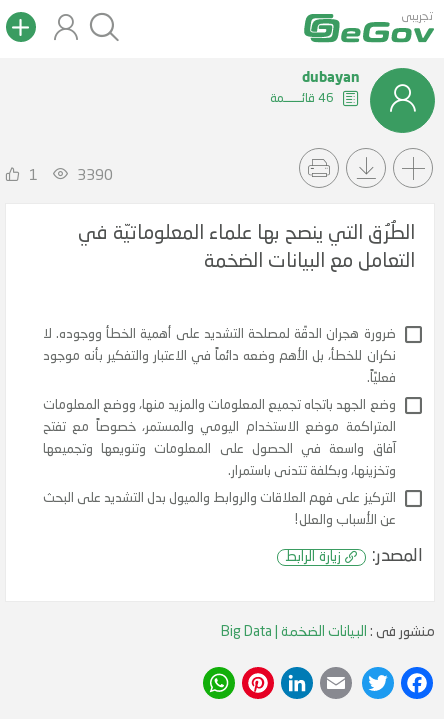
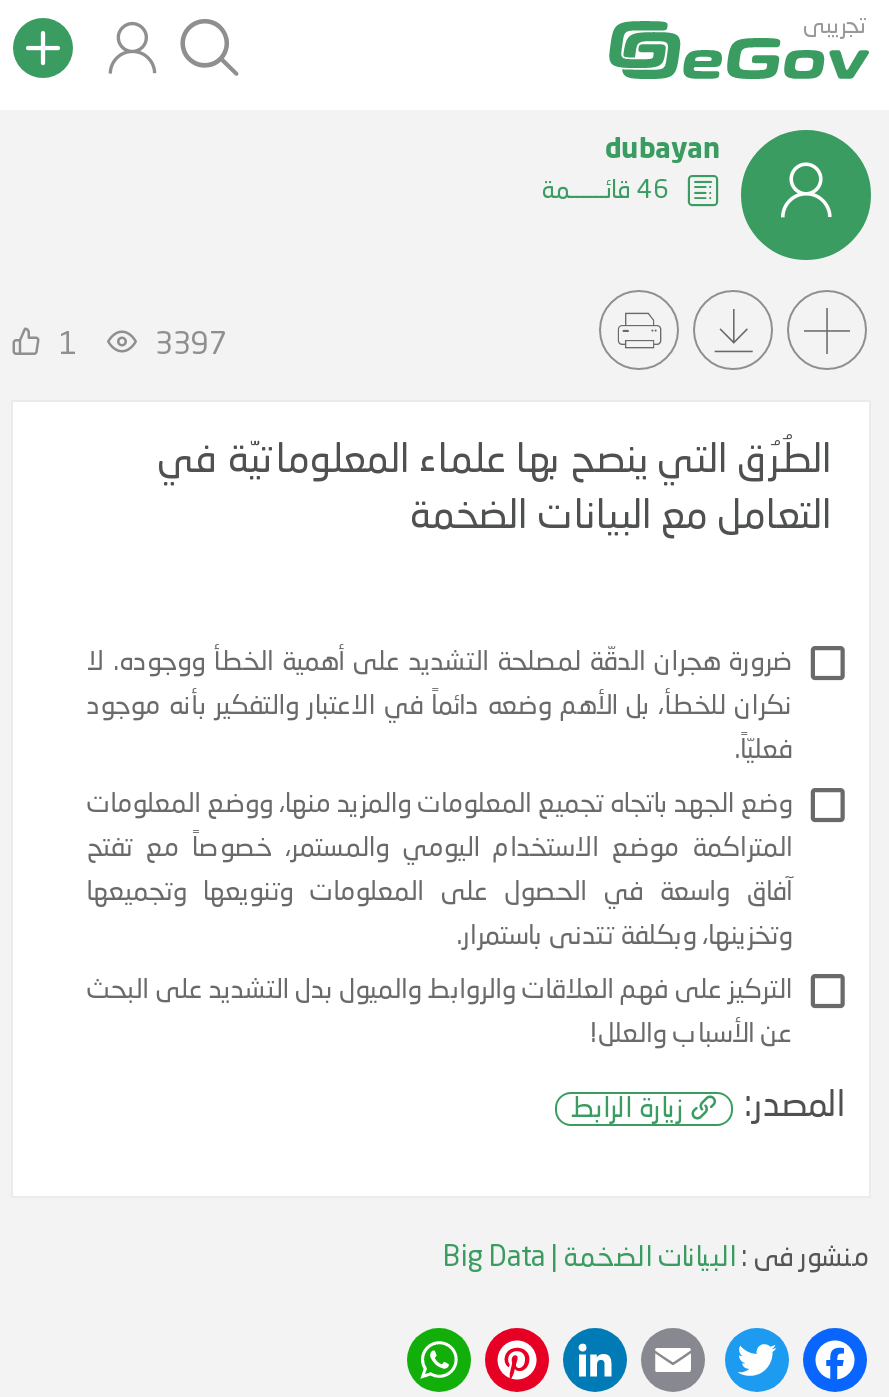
[73,169,113,184] 3390 -> [147,332,227,362] 3397

